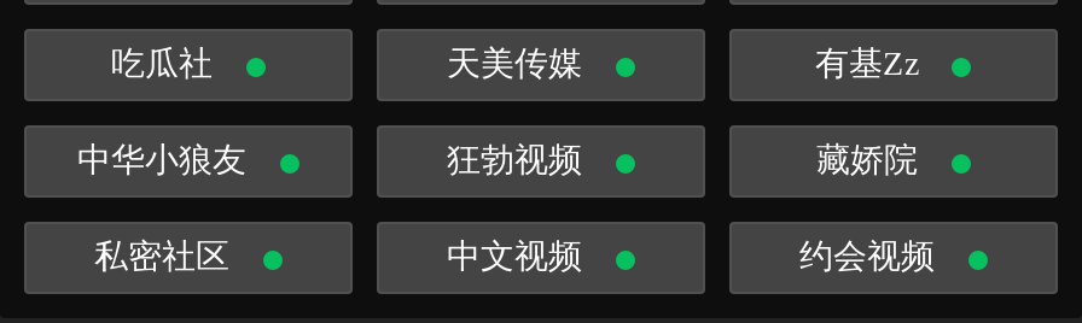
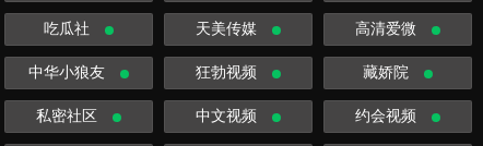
[815,46,919,82] 有基Zz -> [355,21,416,37] 高清爱微

